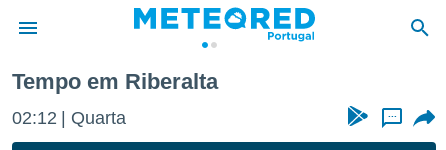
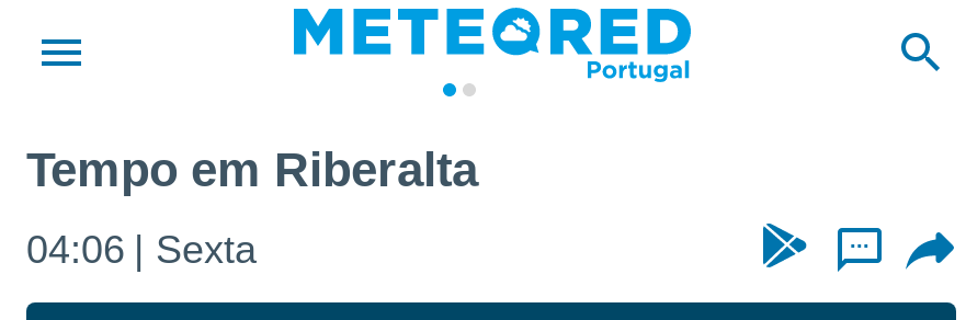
[12,108,126,128] 02:12 Quarta -> [26,228,257,272] 04:06 Sexta

